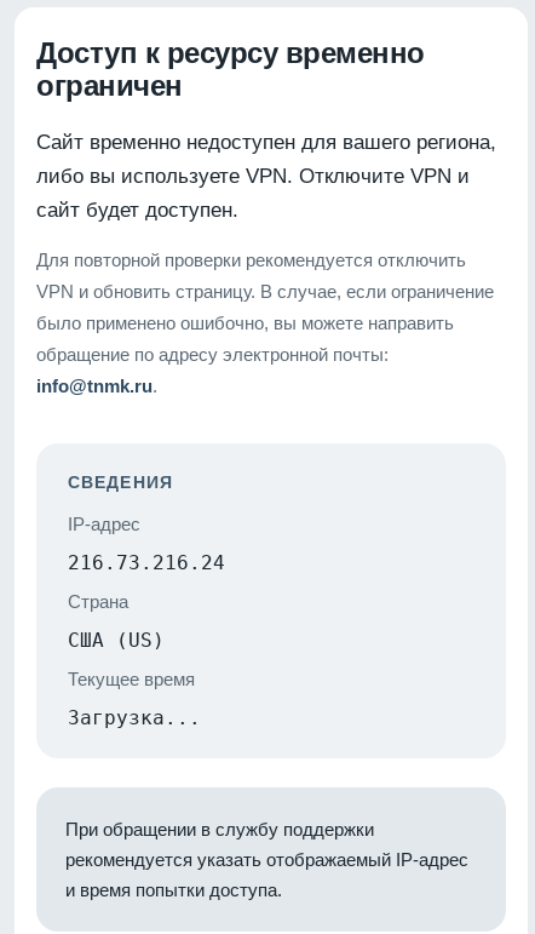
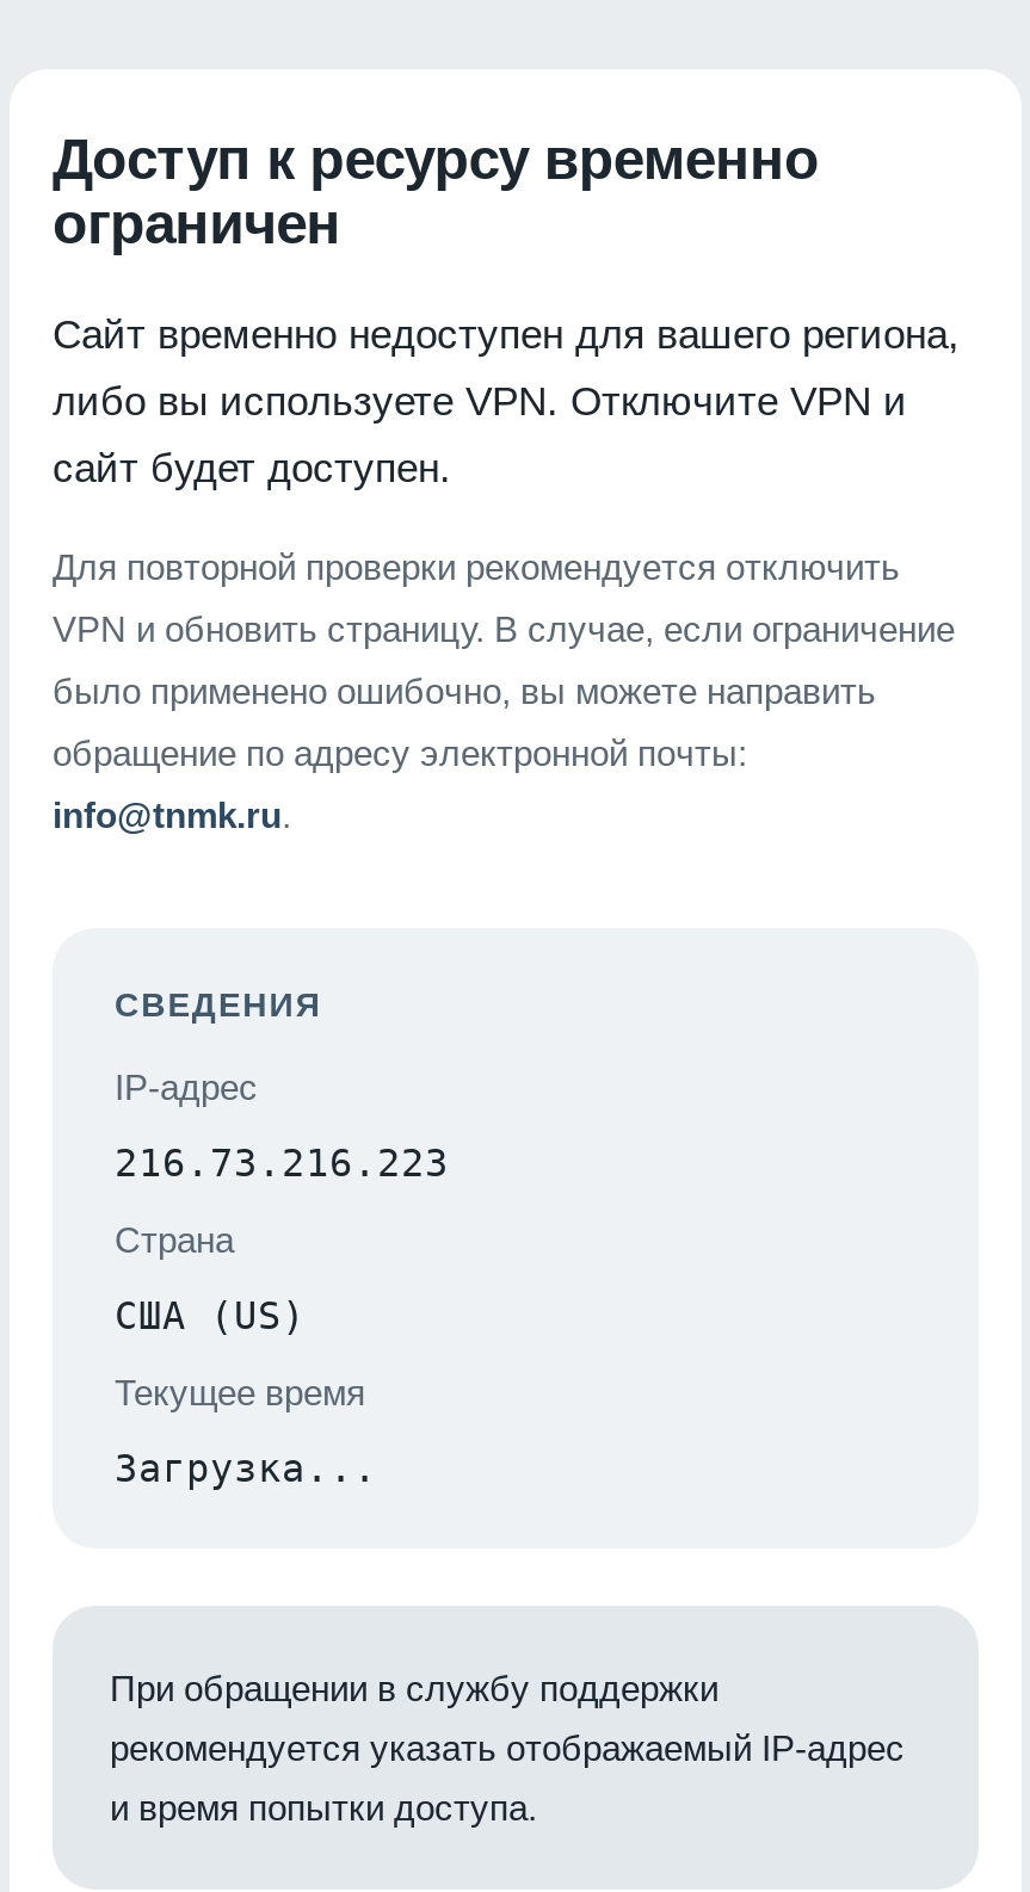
[68,551,225,574] 216.73.216.24 -> [115,1139,449,1185] 216.73.216.223

